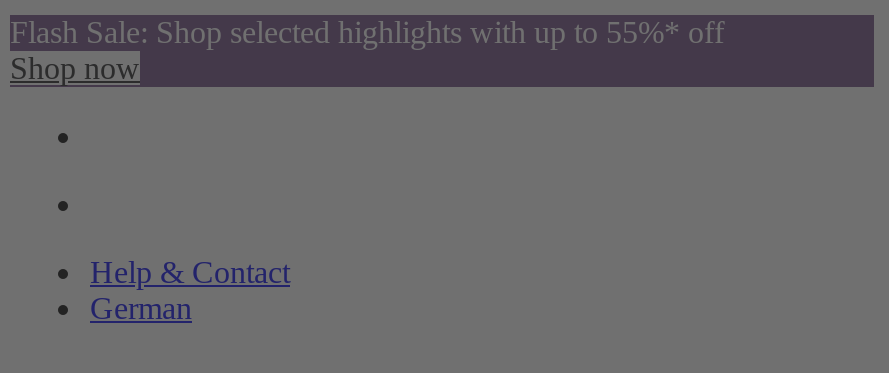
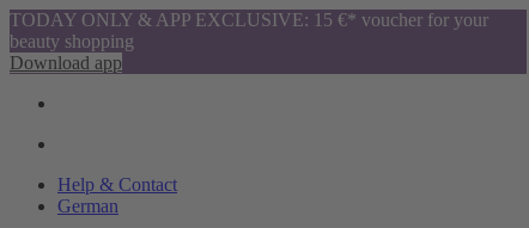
[10,15,724,85] Flash Sale: Shop selected highlights with up to 55%* off | Shop now -> [10,10,488,73] TODAY ONLY & APP EXCLUSIVE: 15 €* voucher for your | beauty shopping | Download app

